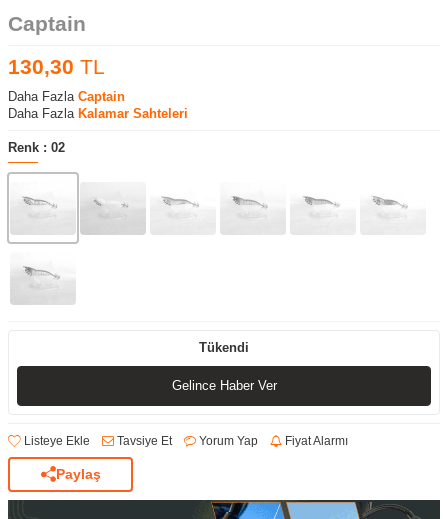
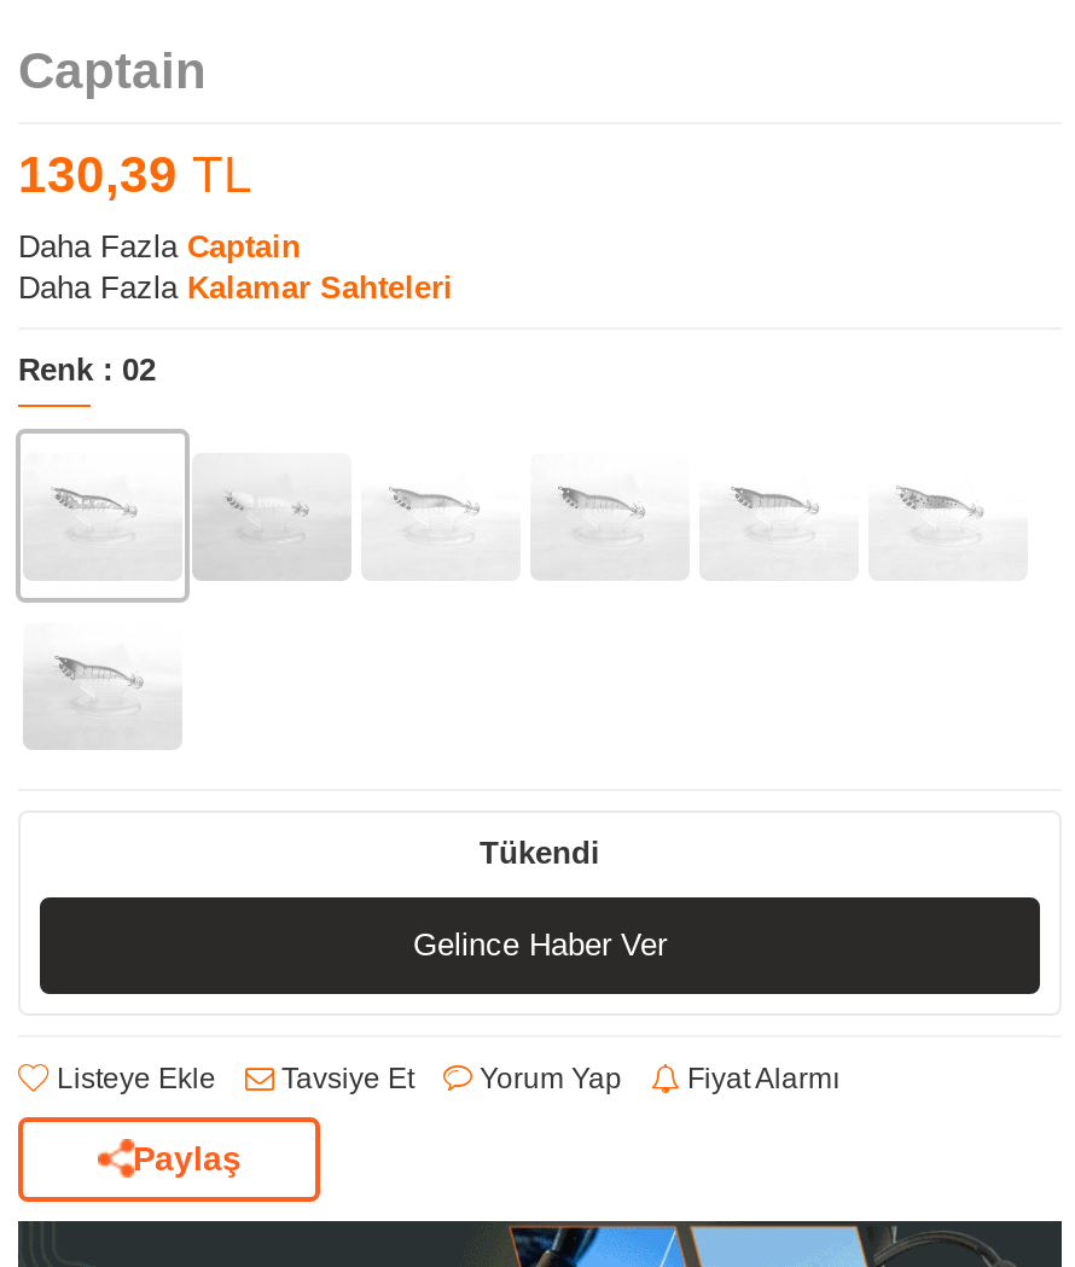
[8,55,105,78] 130,30 TL -> [18,147,252,202] 130,39 TL

